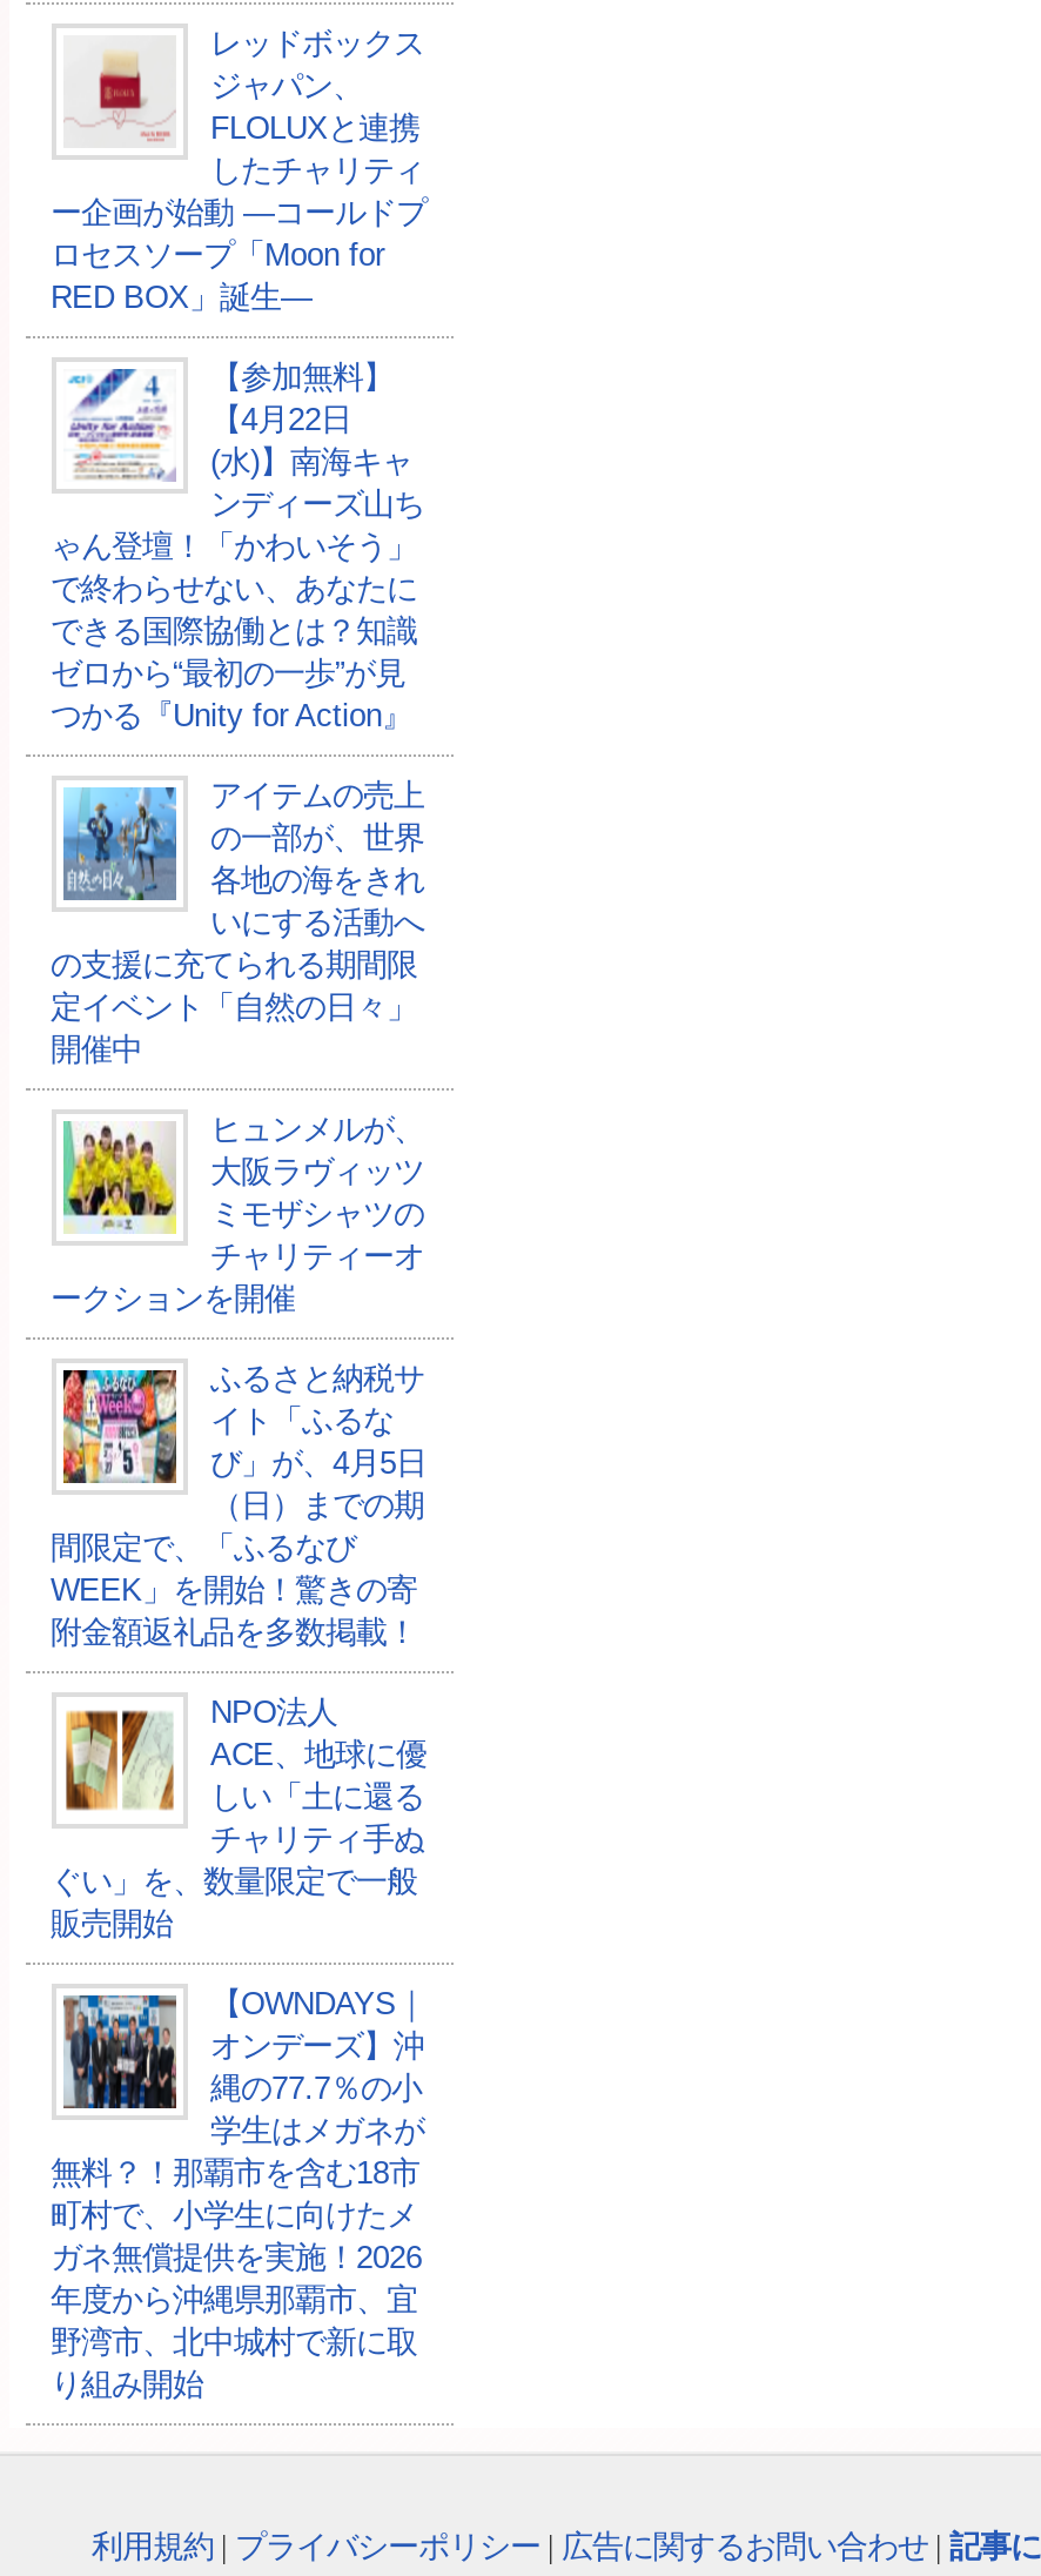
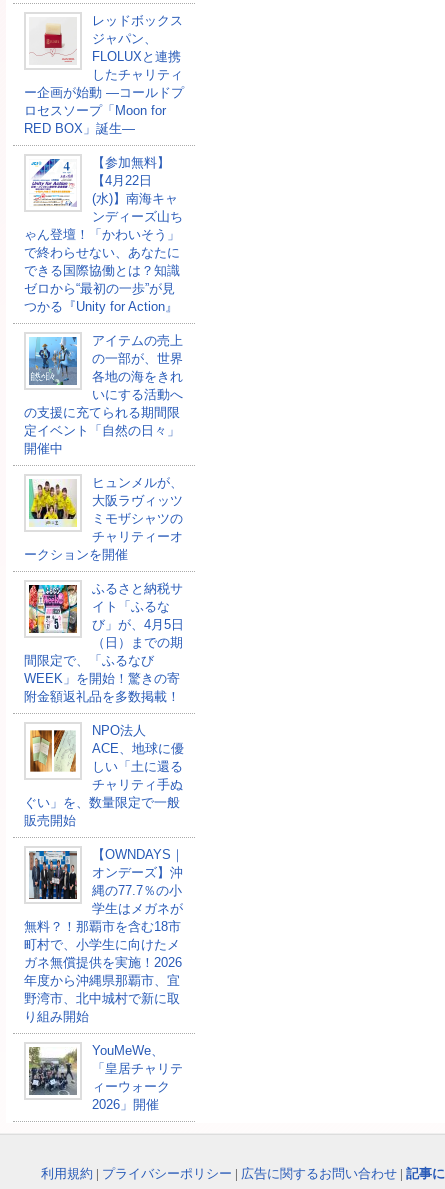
none -> [28,1043,182,1112] [image] | YouMeWe、 | 「皇居チャリテ | ィーウォーク | 2026」開催

